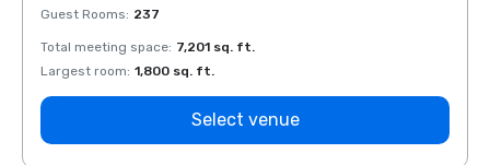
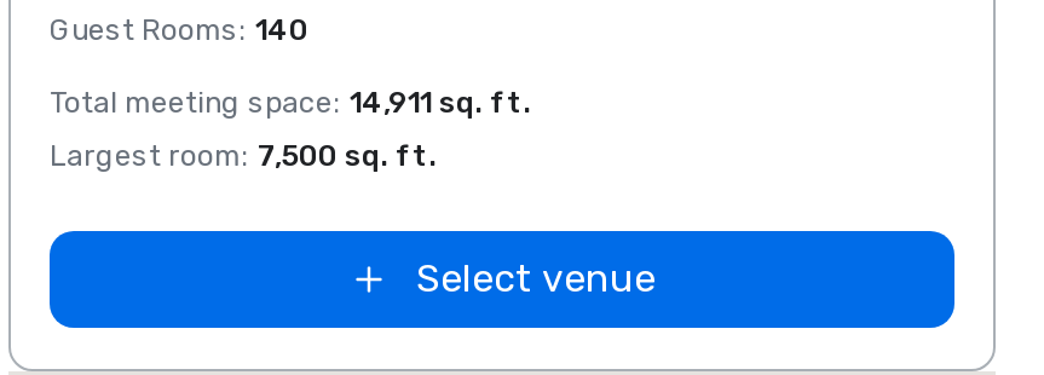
[40,7,160,22] Guest Rooms: 237 -> [50,13,308,47] Guest Rooms: 140
[40,39,255,55] Total meeting space: 7,201 sq. ft. -> [50,86,531,120] Total meeting space: 14,911 sq. ft.
[40,63,214,79] Largest room: 1,800 sq. ft. -> [50,139,437,173] Largest room: 7,500 sq. ft.

